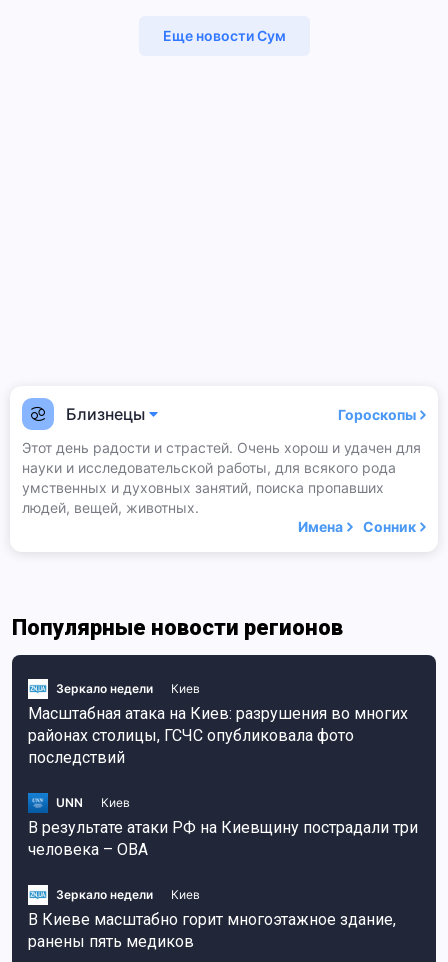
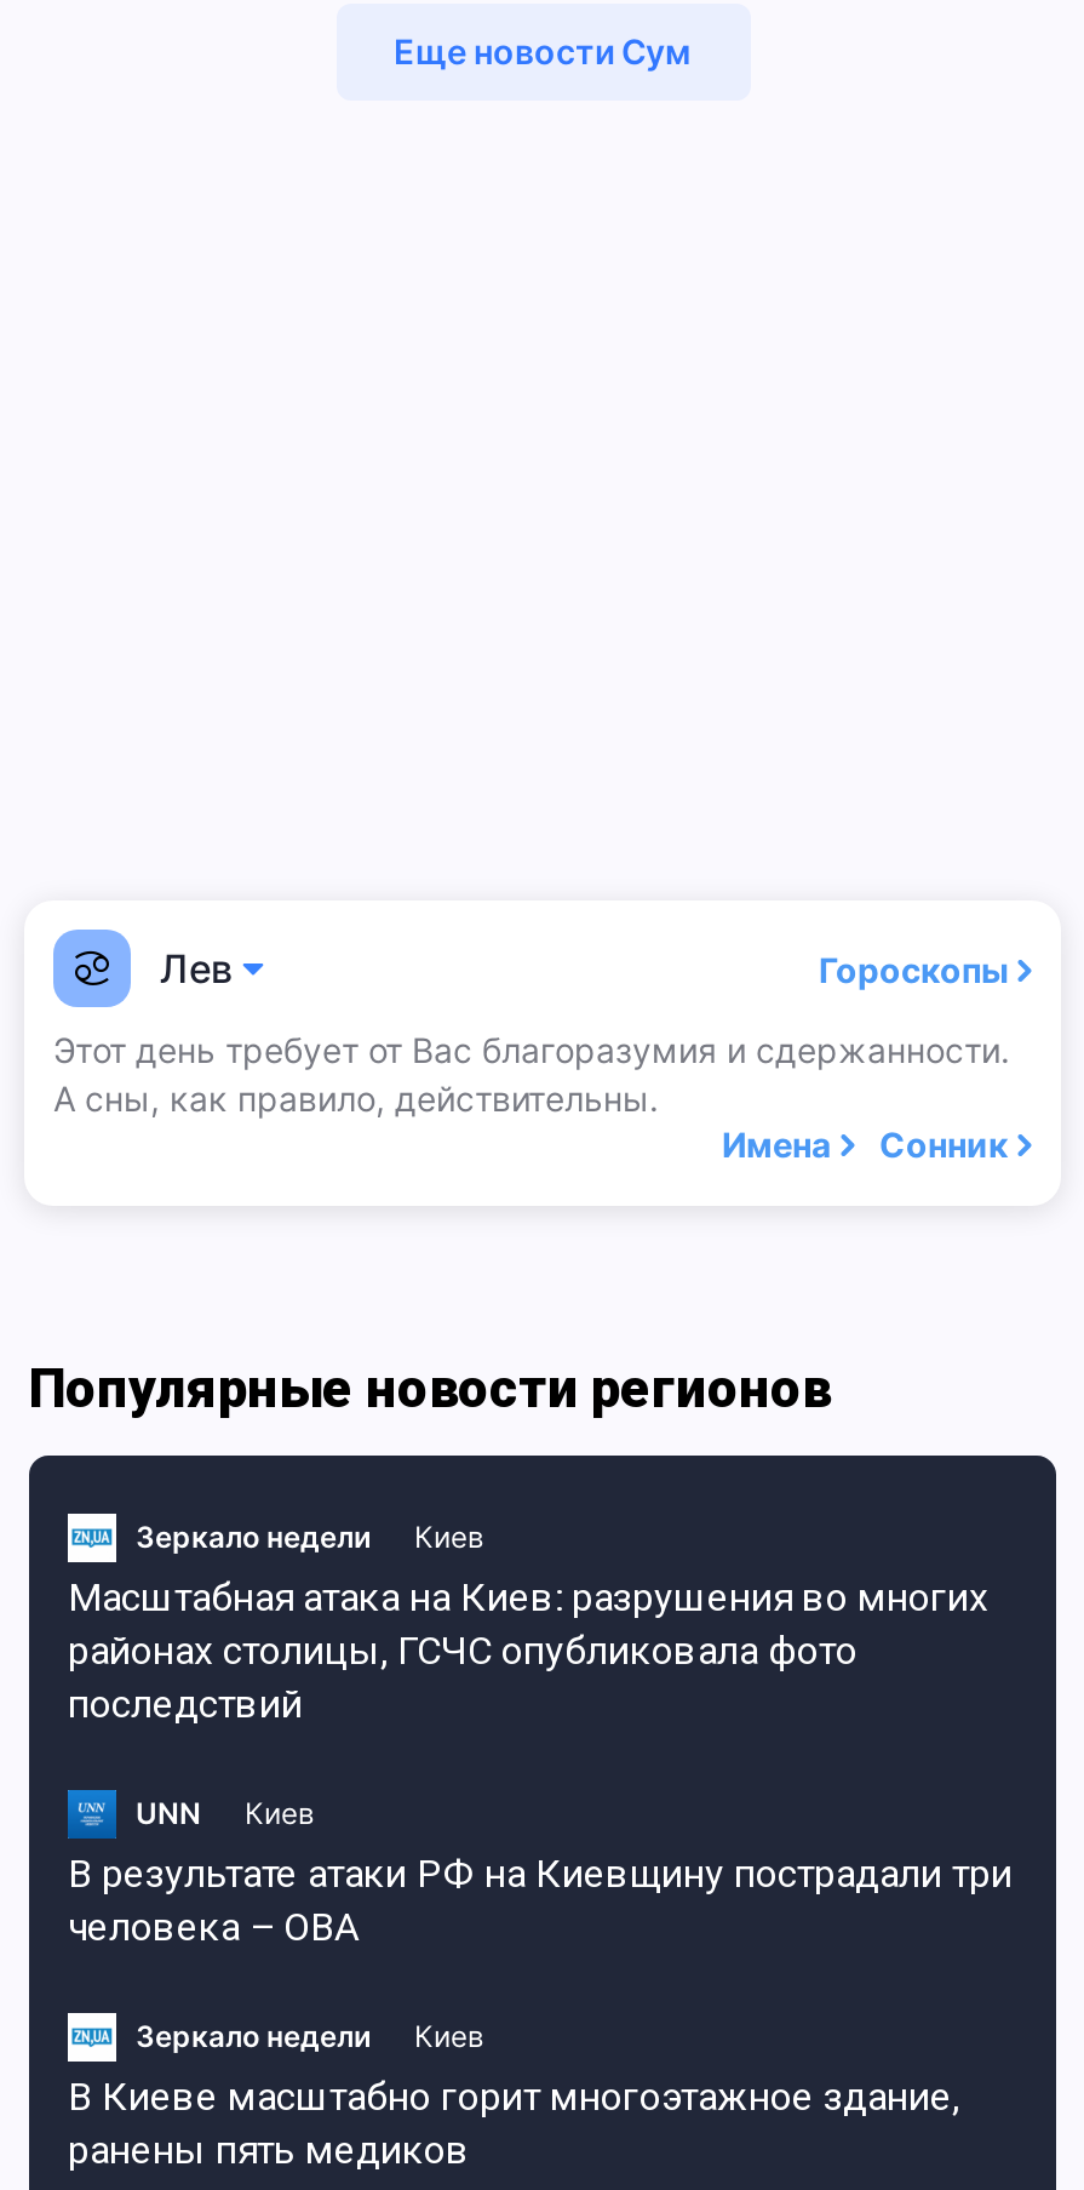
[66,404,145,424] Близнецы -> [160,944,233,993] Лев
[22,439,421,516] Этот день радости и страстей. Очень хорош и удачен для | науки и исследовательской работы, для всякого рода | умственных и духовных занятий, поиска пропавших | людей, вещей, животных. -> [53,1029,1010,1119] Этот день требует от Вас благоразумия и сдержанности. | А сны, как правило, действительны.

